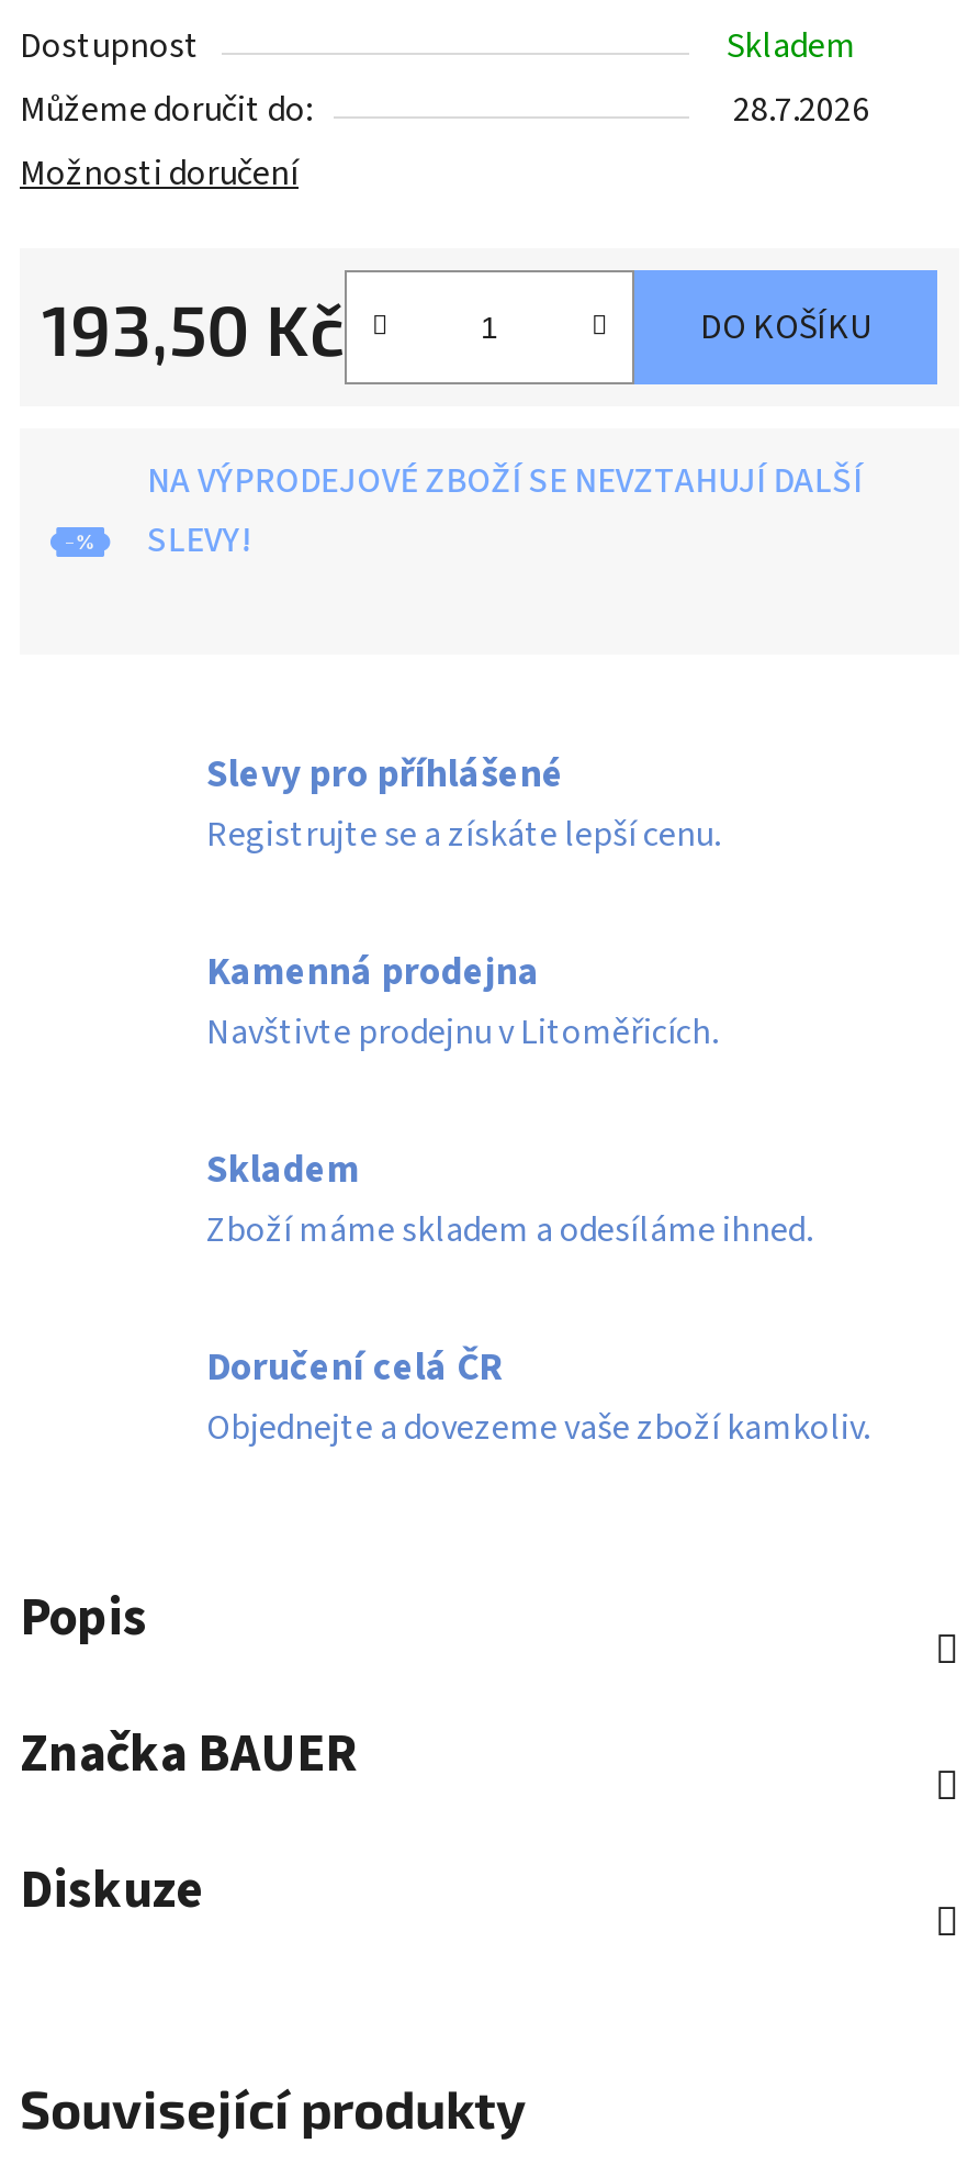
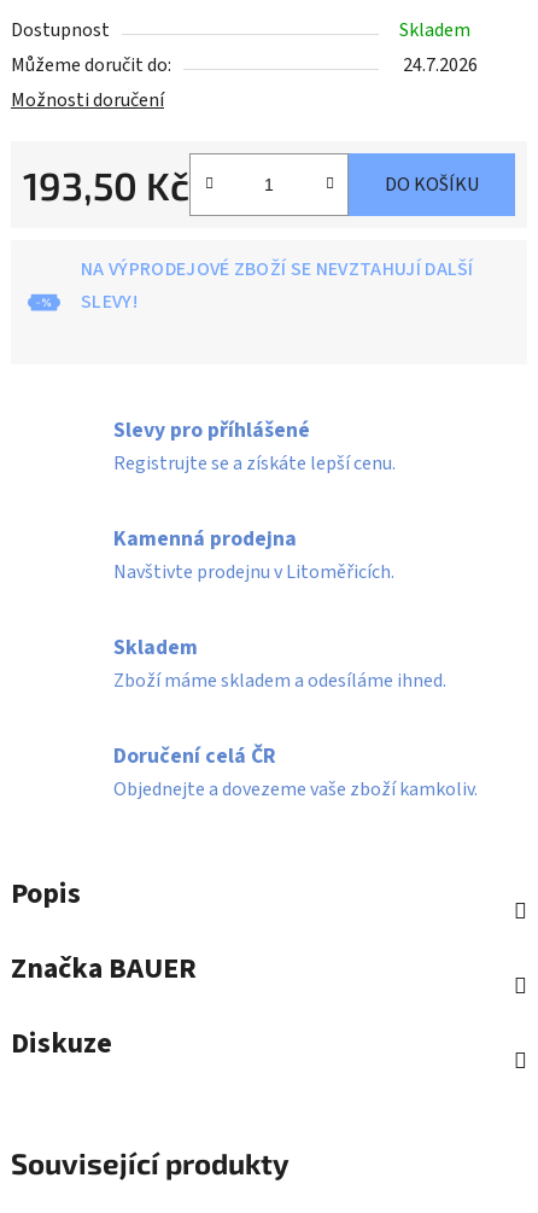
[733,86,869,134] 28.7.2026 -> [403,52,478,79] 24.7.2026

